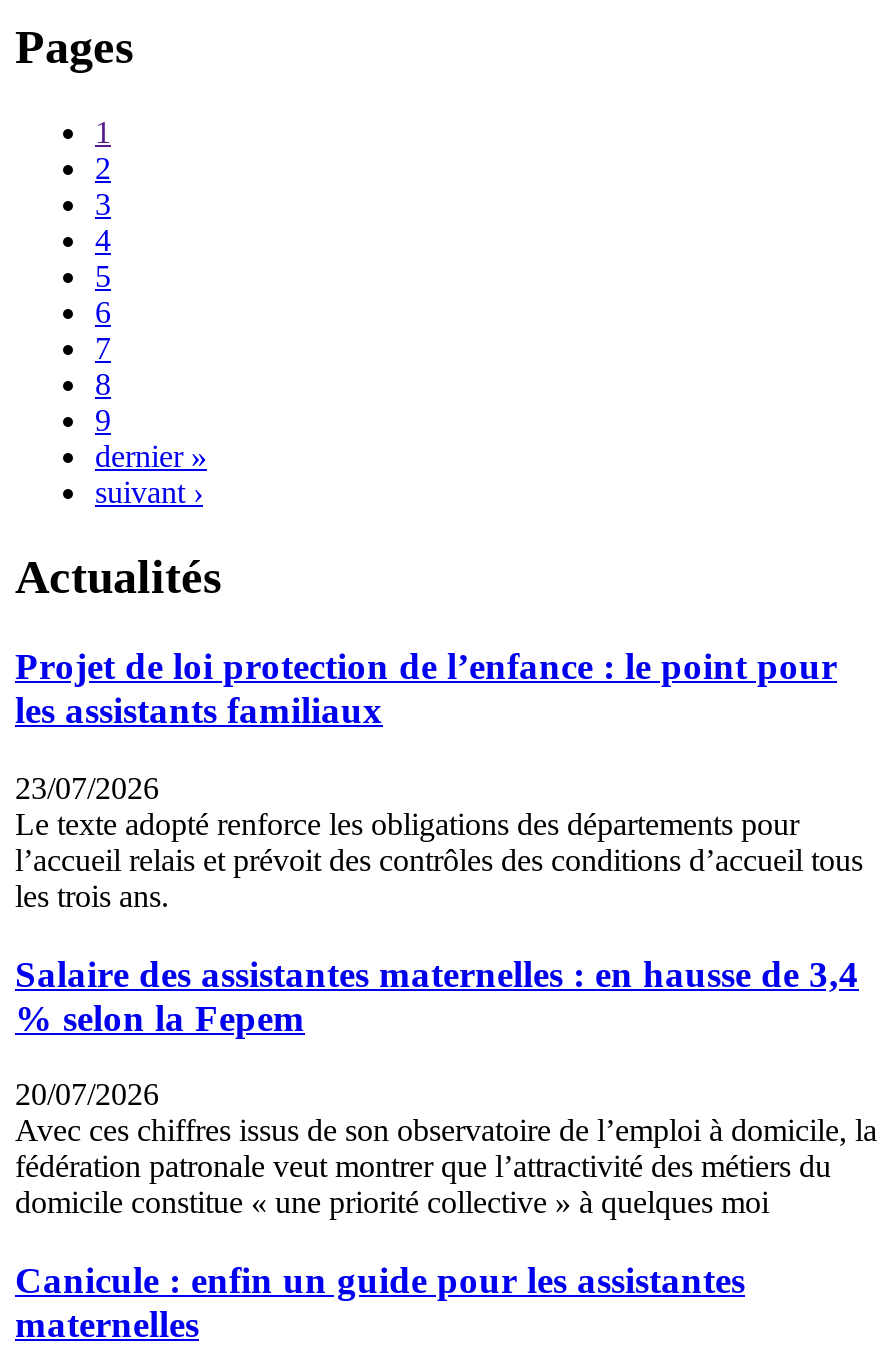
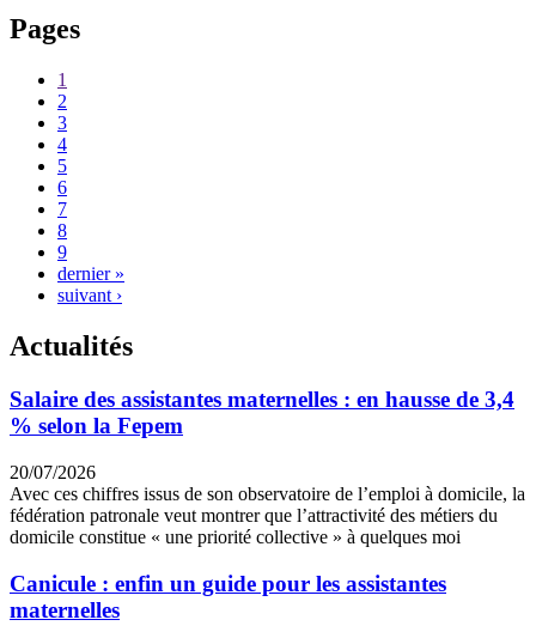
[15,645,863,913] Projet de loi protection de l’enfance : le point pour | les assistants familiaux | 23/07/2026 | Le texte adopté renforce les obligations des départements pour | l’accueil relais et prévoit des contrôles des conditions d’accueil tous | les trois ans. -> none

